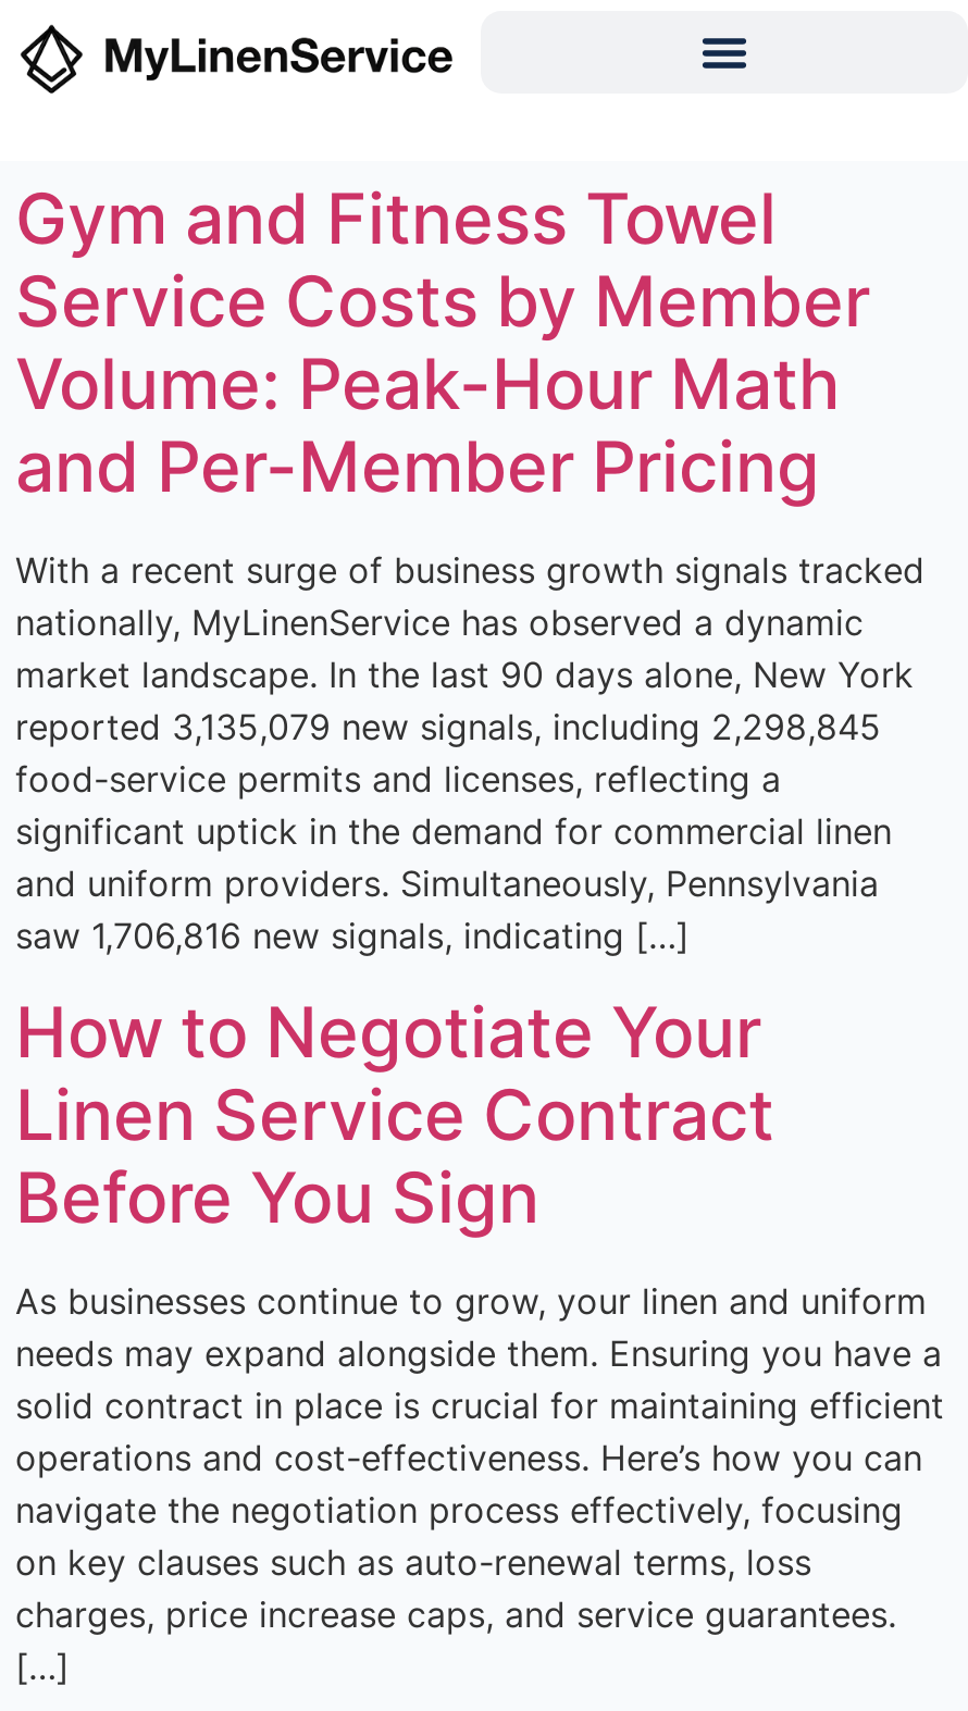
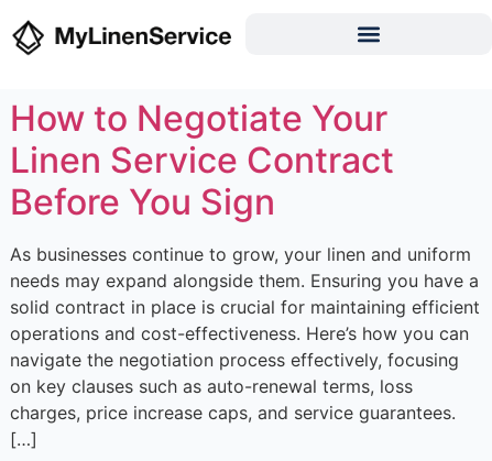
[15,176,924,957] Gym and Fitness Towel | Service Costs by Member | Volume: Peak-Hour Math | and Per-Member Pricing | With a recent surge of business growth signals tracked | nationally, MyLinenService has observed a dynamic | market landscape. In the last 90 days alone, New York | reported 3,135,079 new signals, including 2,298,845 | food-service permits and licenses, reflecting a | significant uptick in the demand for commercial linen | and uniform providers. Simultaneously, Pennsylvania | saw 1,706,816 new signals, indicating […] -> none

